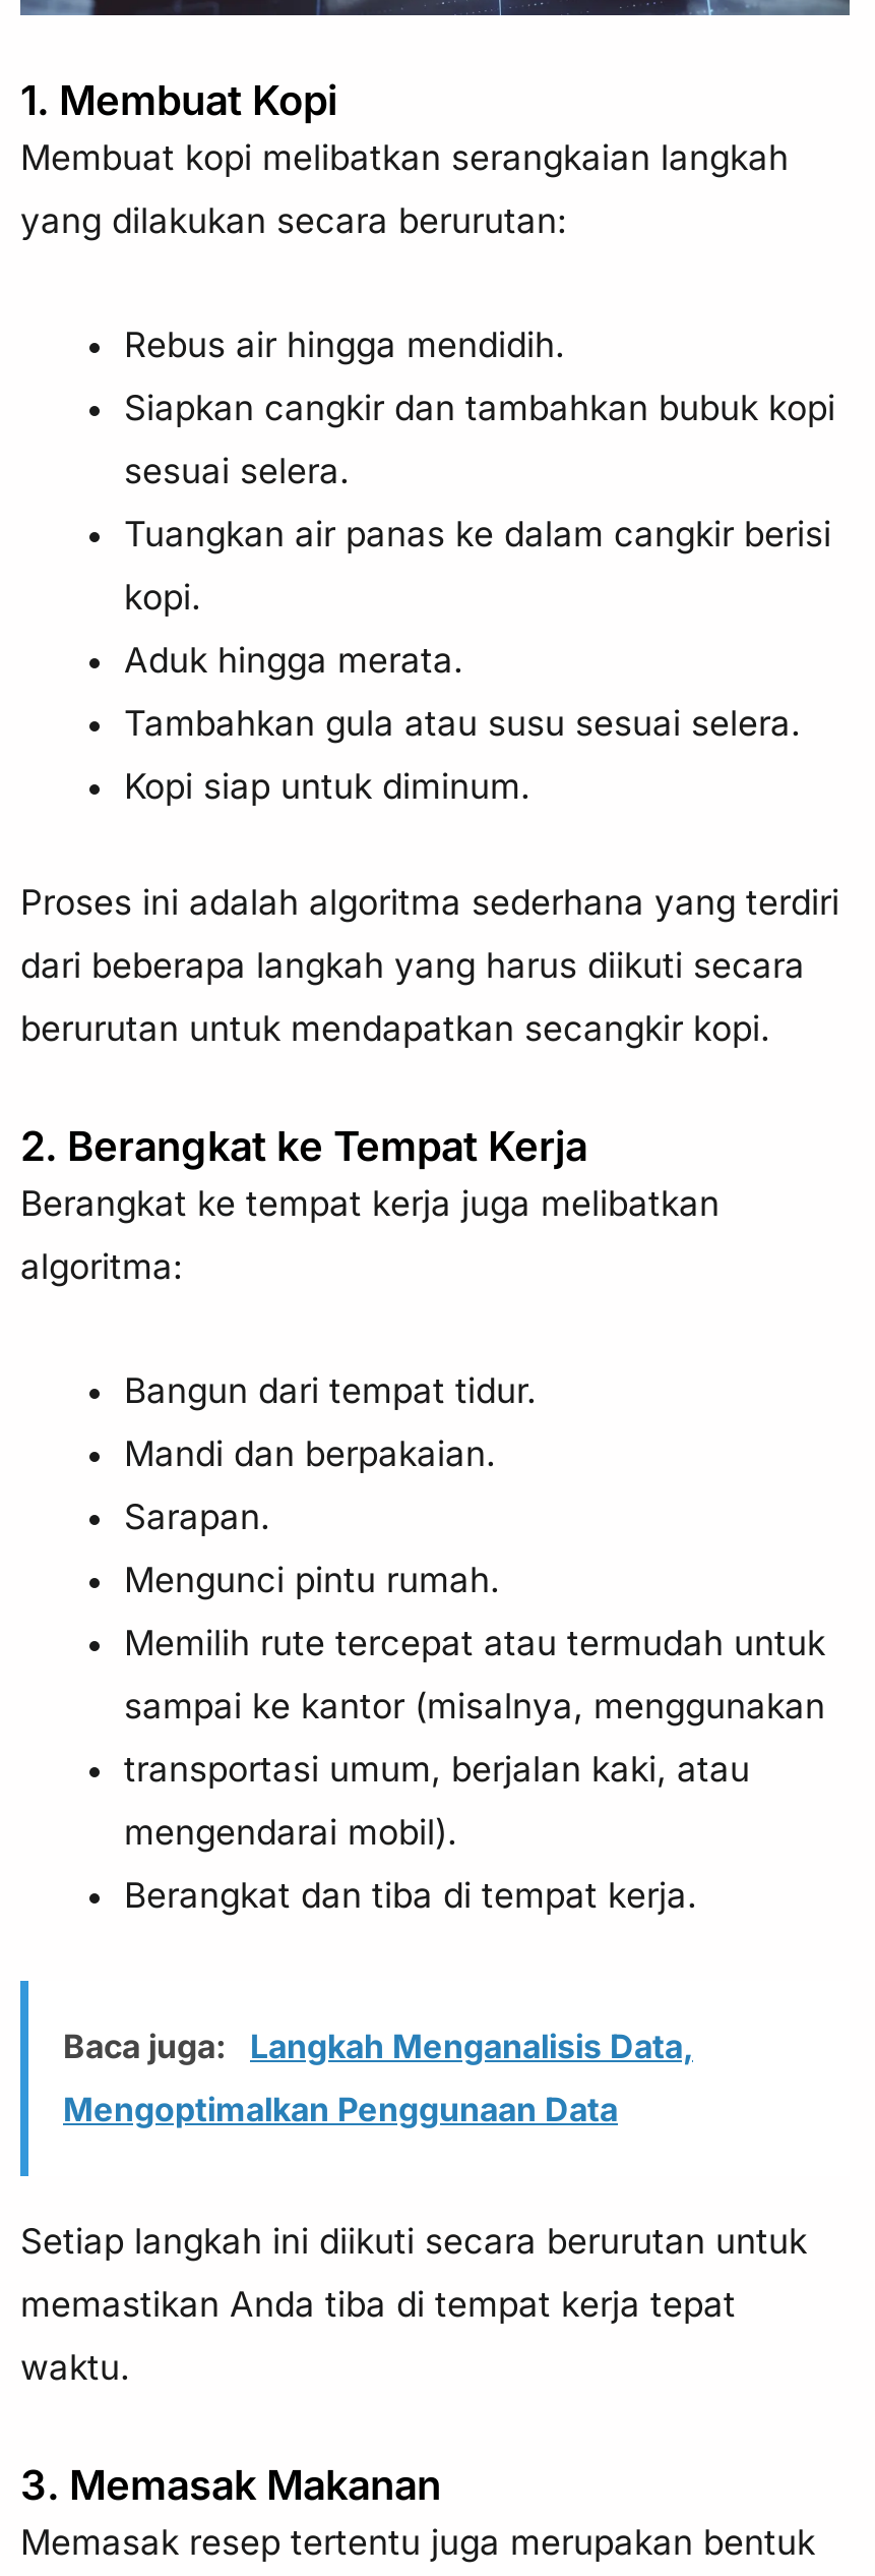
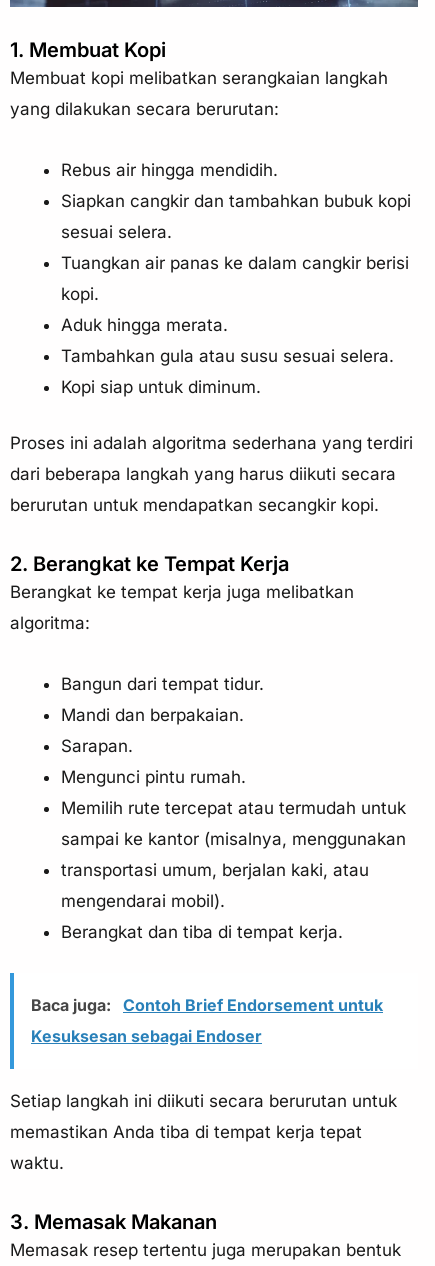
[63,2025,693,2066] Baca juga: Langkah Menganalisis Data, -> [31,995,383,1015] Baca juga: Contoh Brief Endorsement untuk
[63,2088,618,2129] Mengoptimalkan Penggunaan Data -> [31,1026,262,1046] Kesuksesan sebagai Endoser

